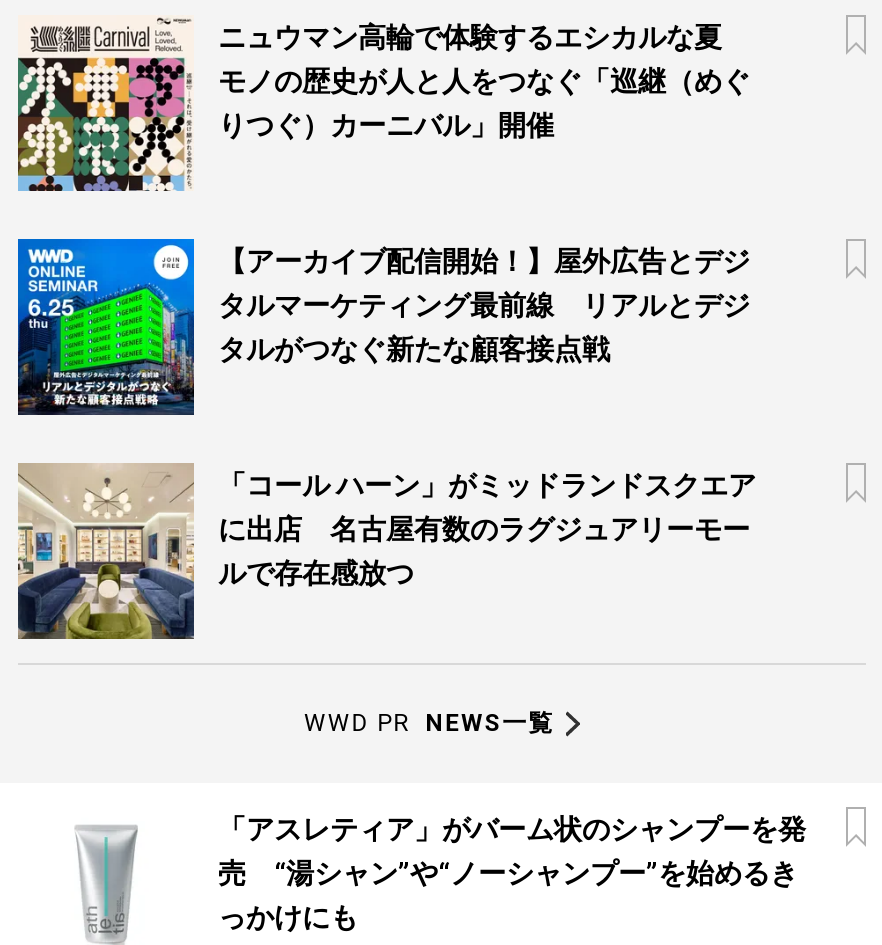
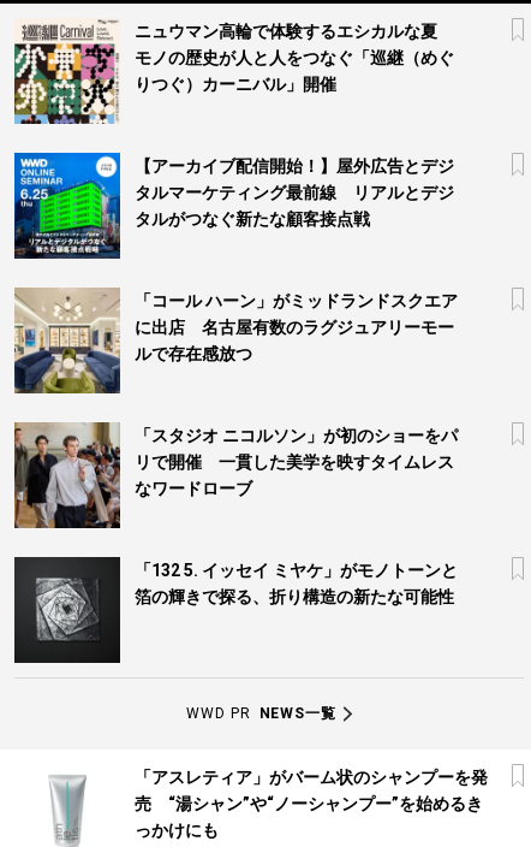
none -> [13,421,458,529] [image] | 「スタジオ ニコルソン」が初のショーをパ | リで開催 一貫した美学を映すタイムレス | なワードローブ
none -> [13,556,458,664] [image] | 「132 5. イッセイ ミヤケ」がモノトーンと | 箔の輝きで探る、折り構造の新たな可能性

